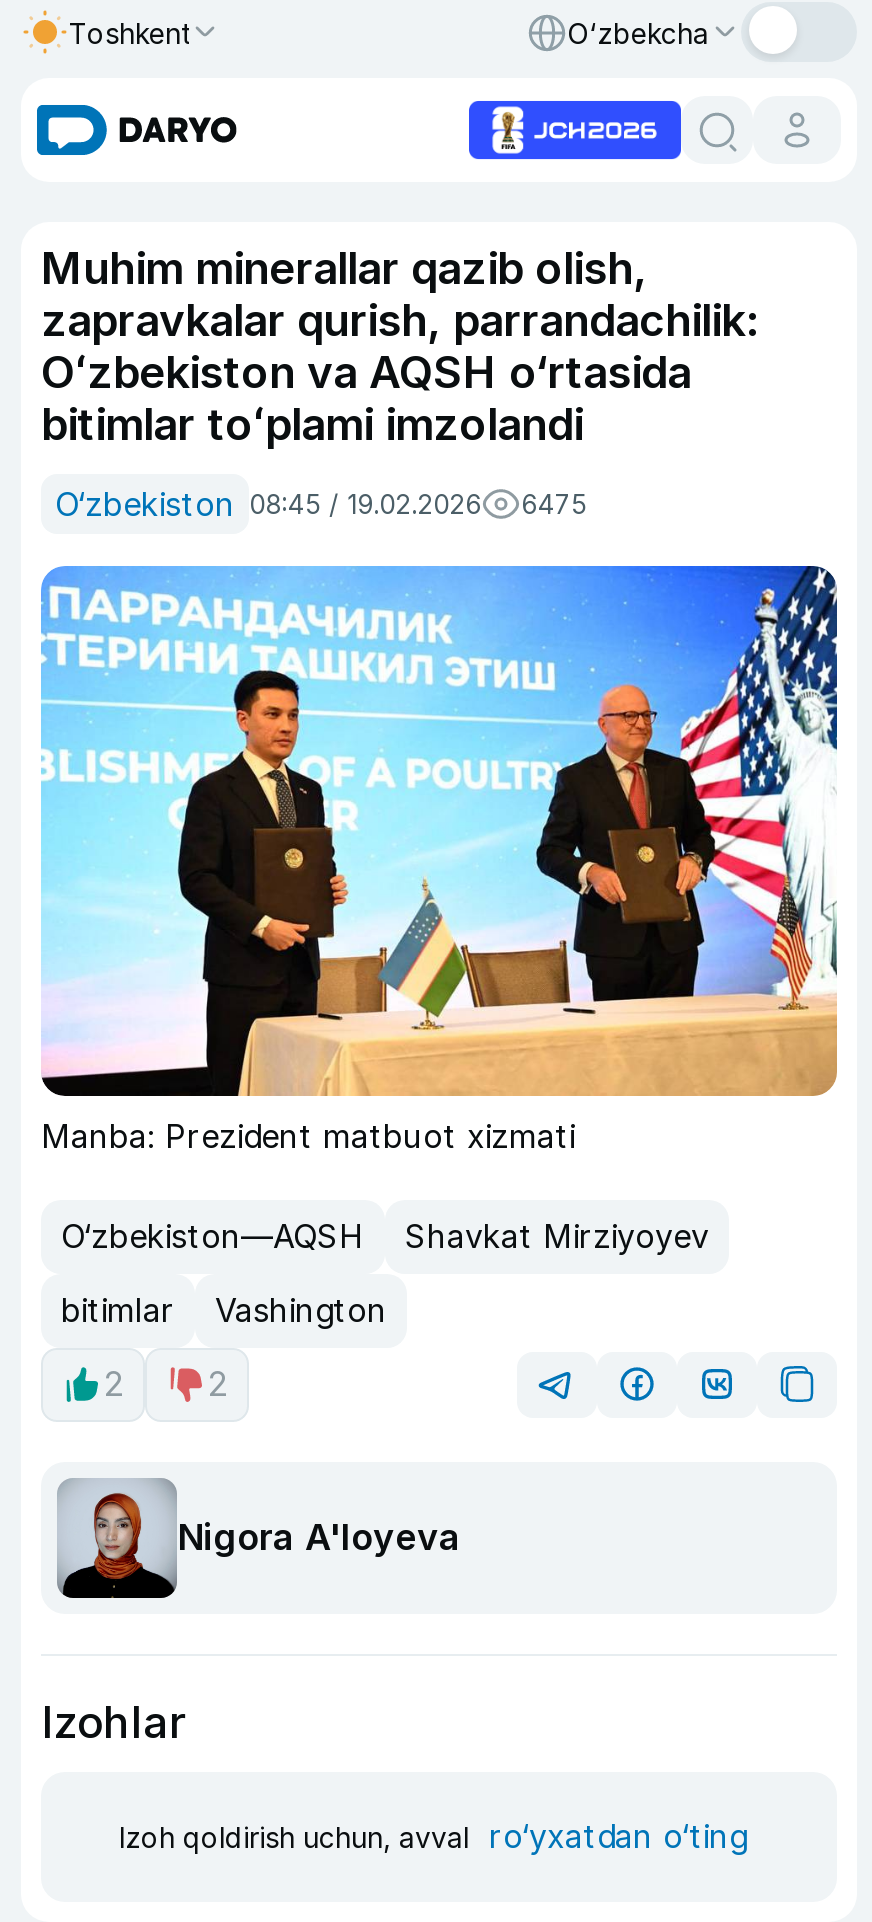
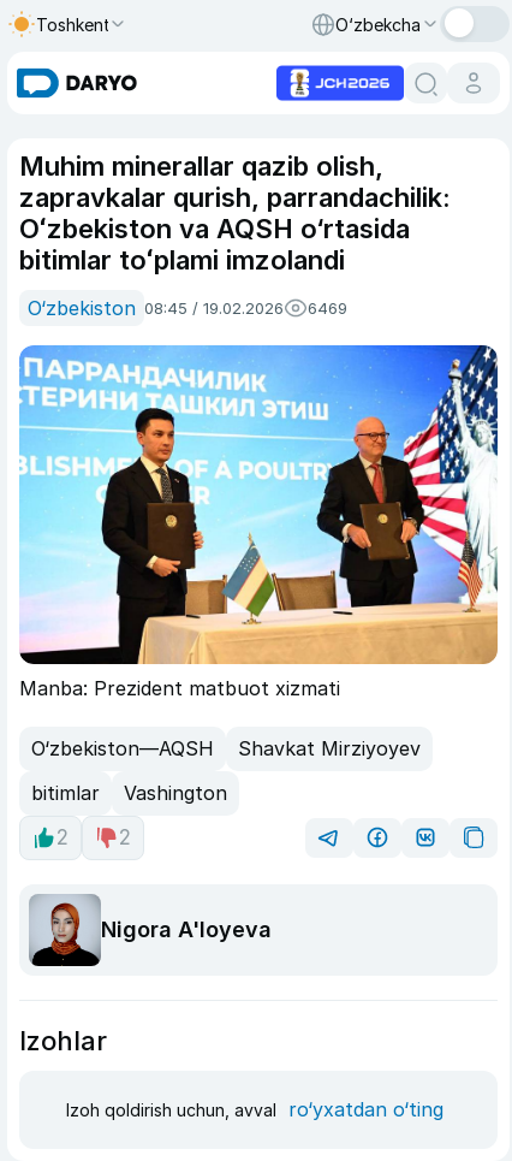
[55,484,587,524] O‘zbekiston 08:45 / 19.02.2026 6475 -> [28,296,347,320] O‘zbekiston 08:45 / 19.02.2026 6469

